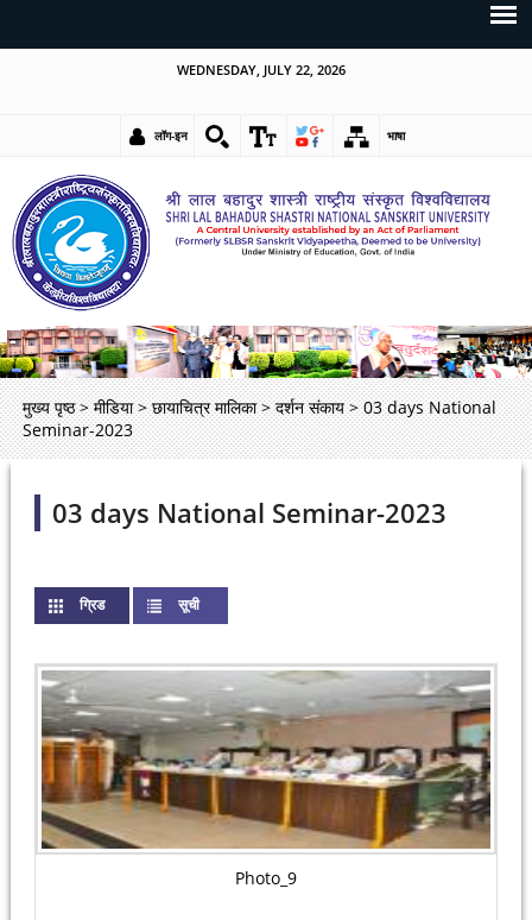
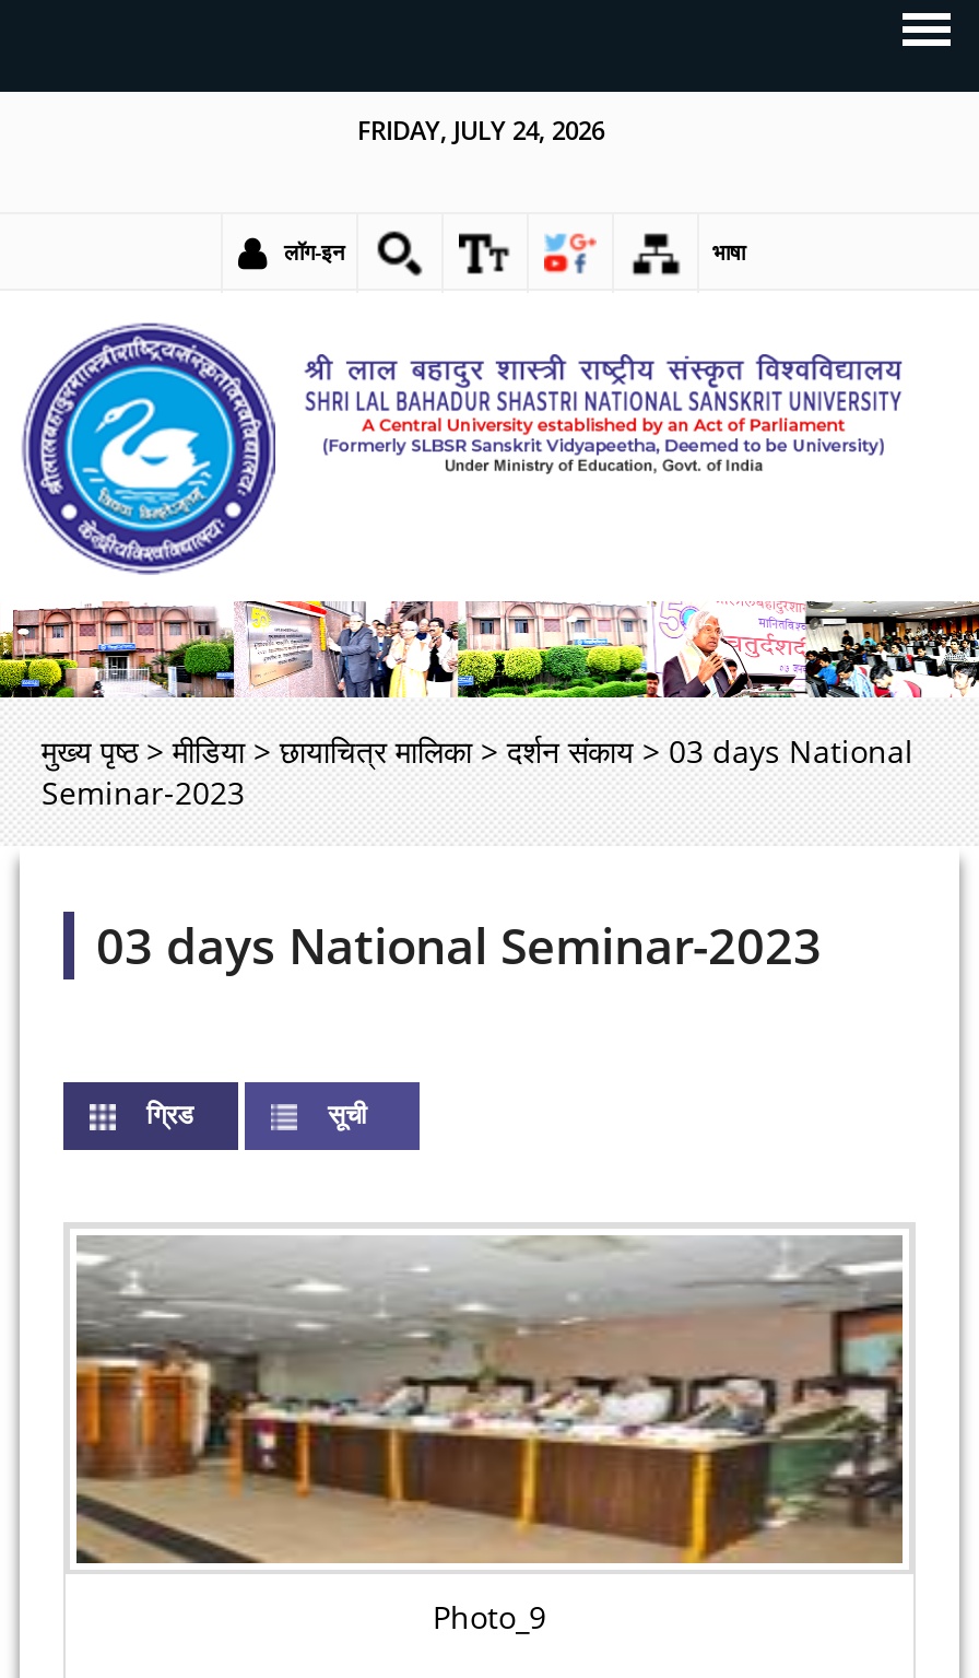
[177,61,346,78] WEDNESDAY, JULY 22, 2026 -> [357,114,604,146] FRIDAY, JULY 24, 2026

